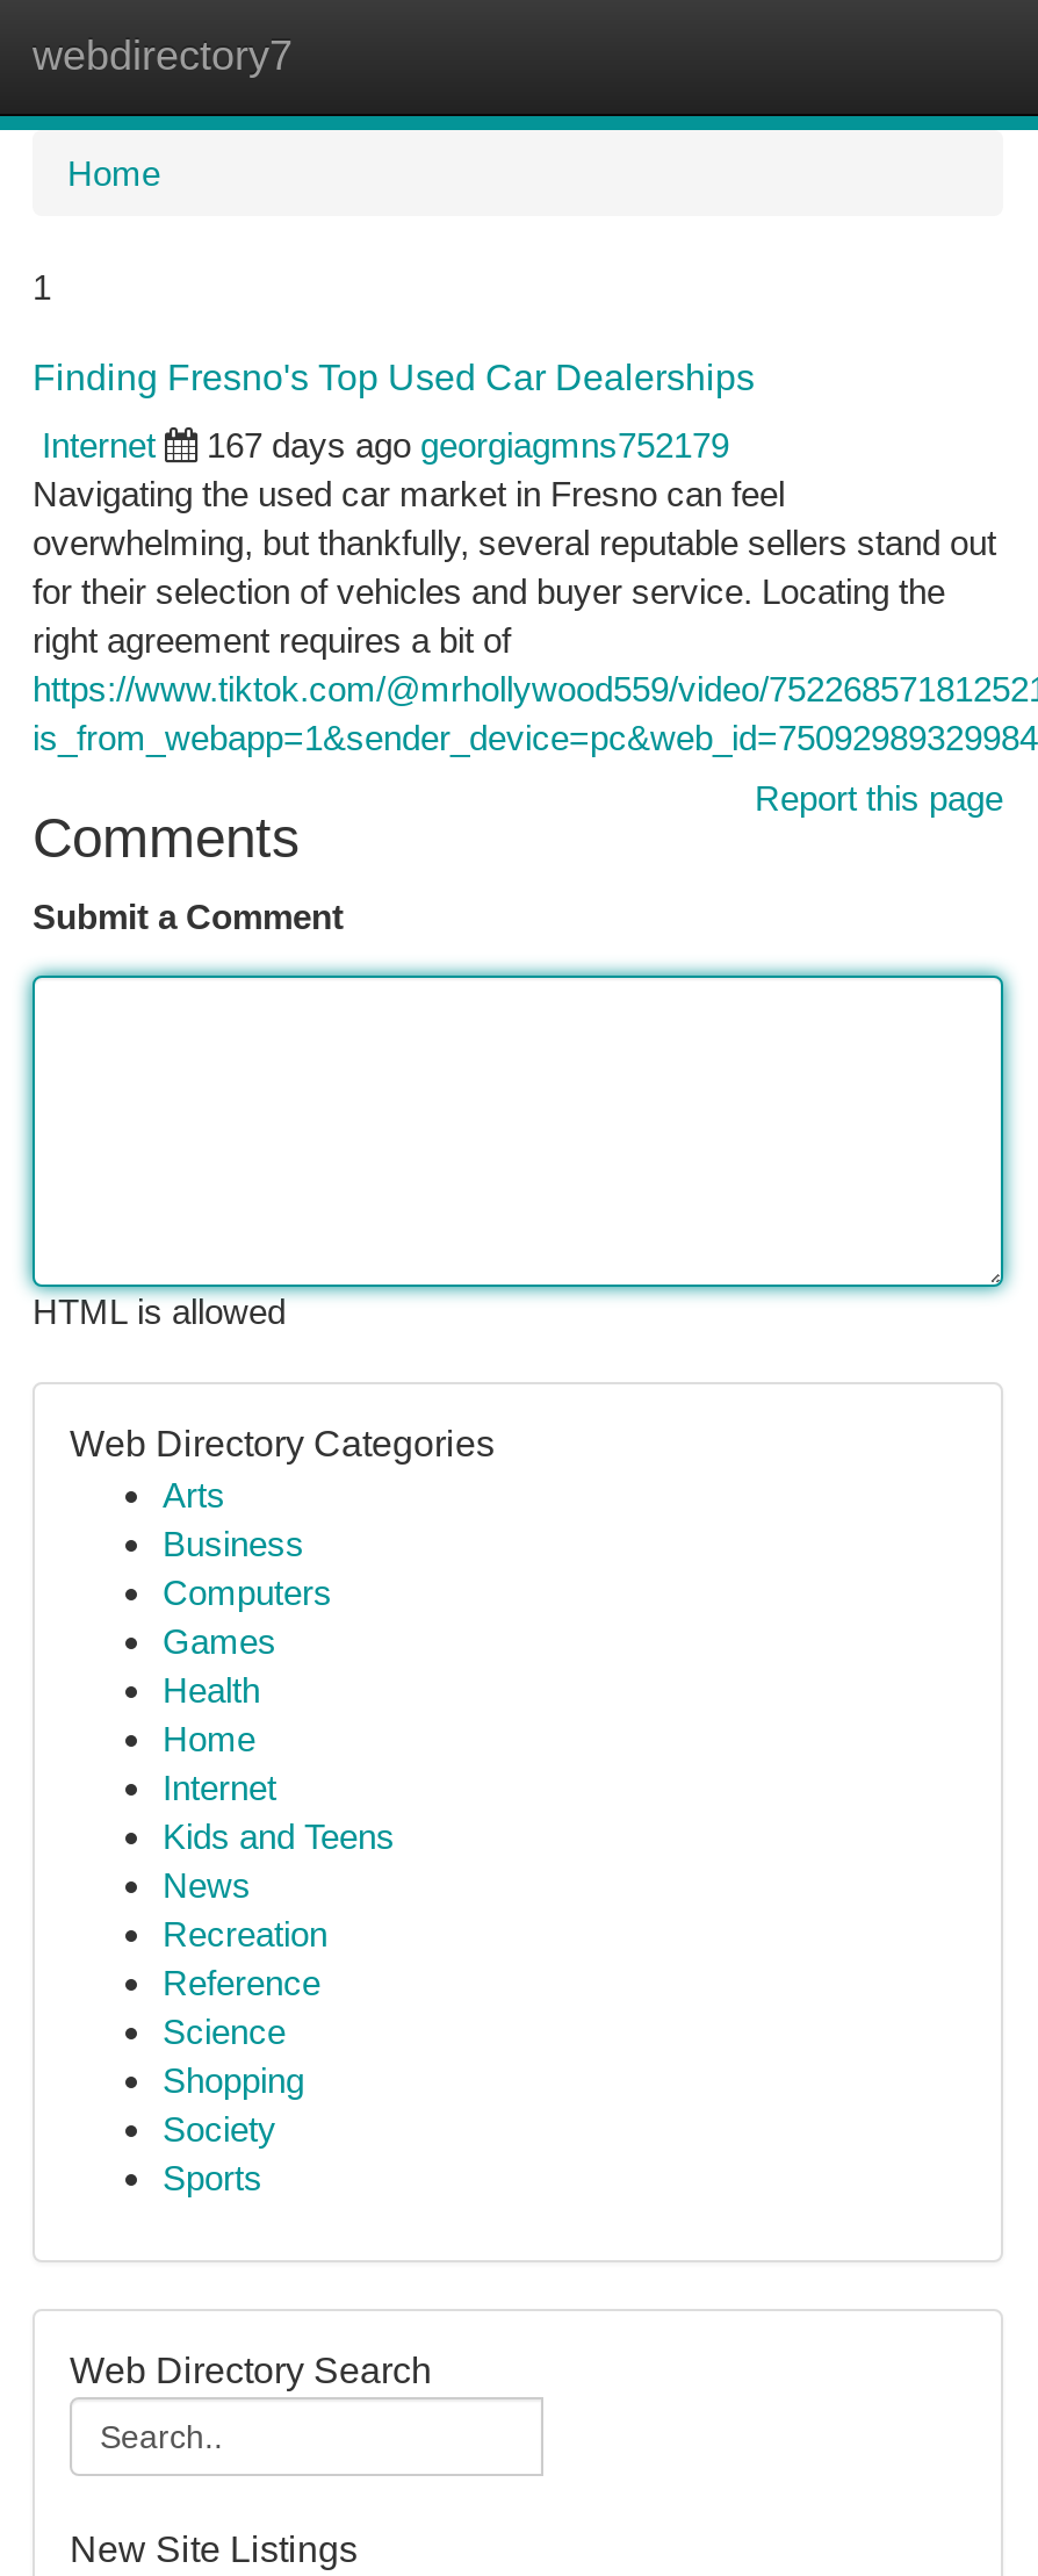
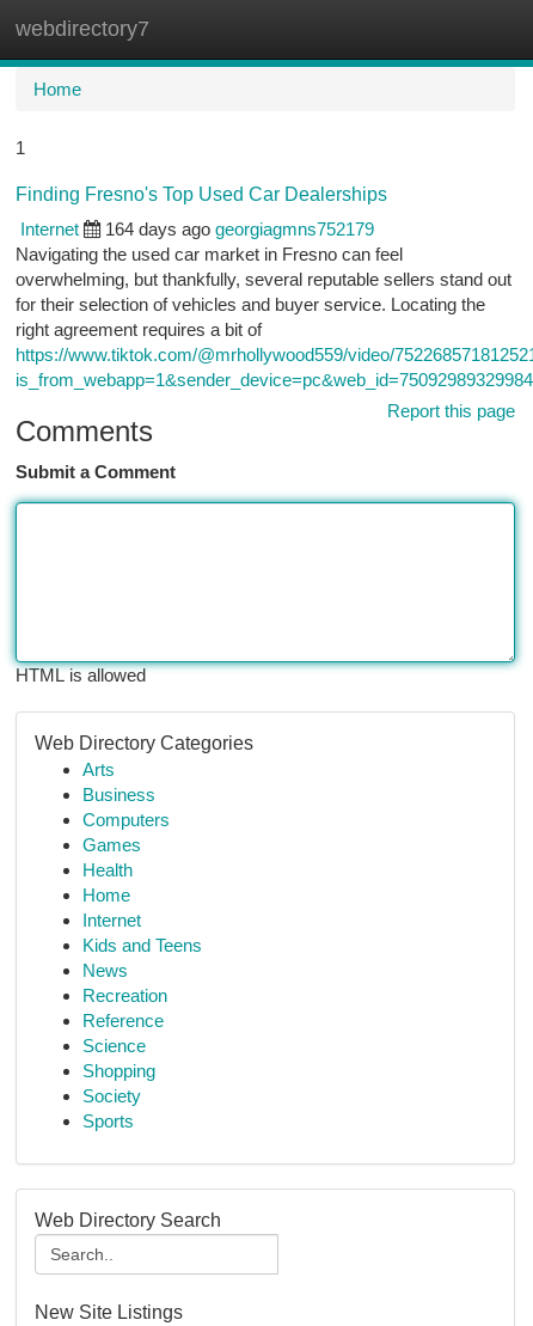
[207,425,729,465] 167 days ago georgiagmns752179 -> [105,219,374,239] 164 days ago georgiagmns752179

